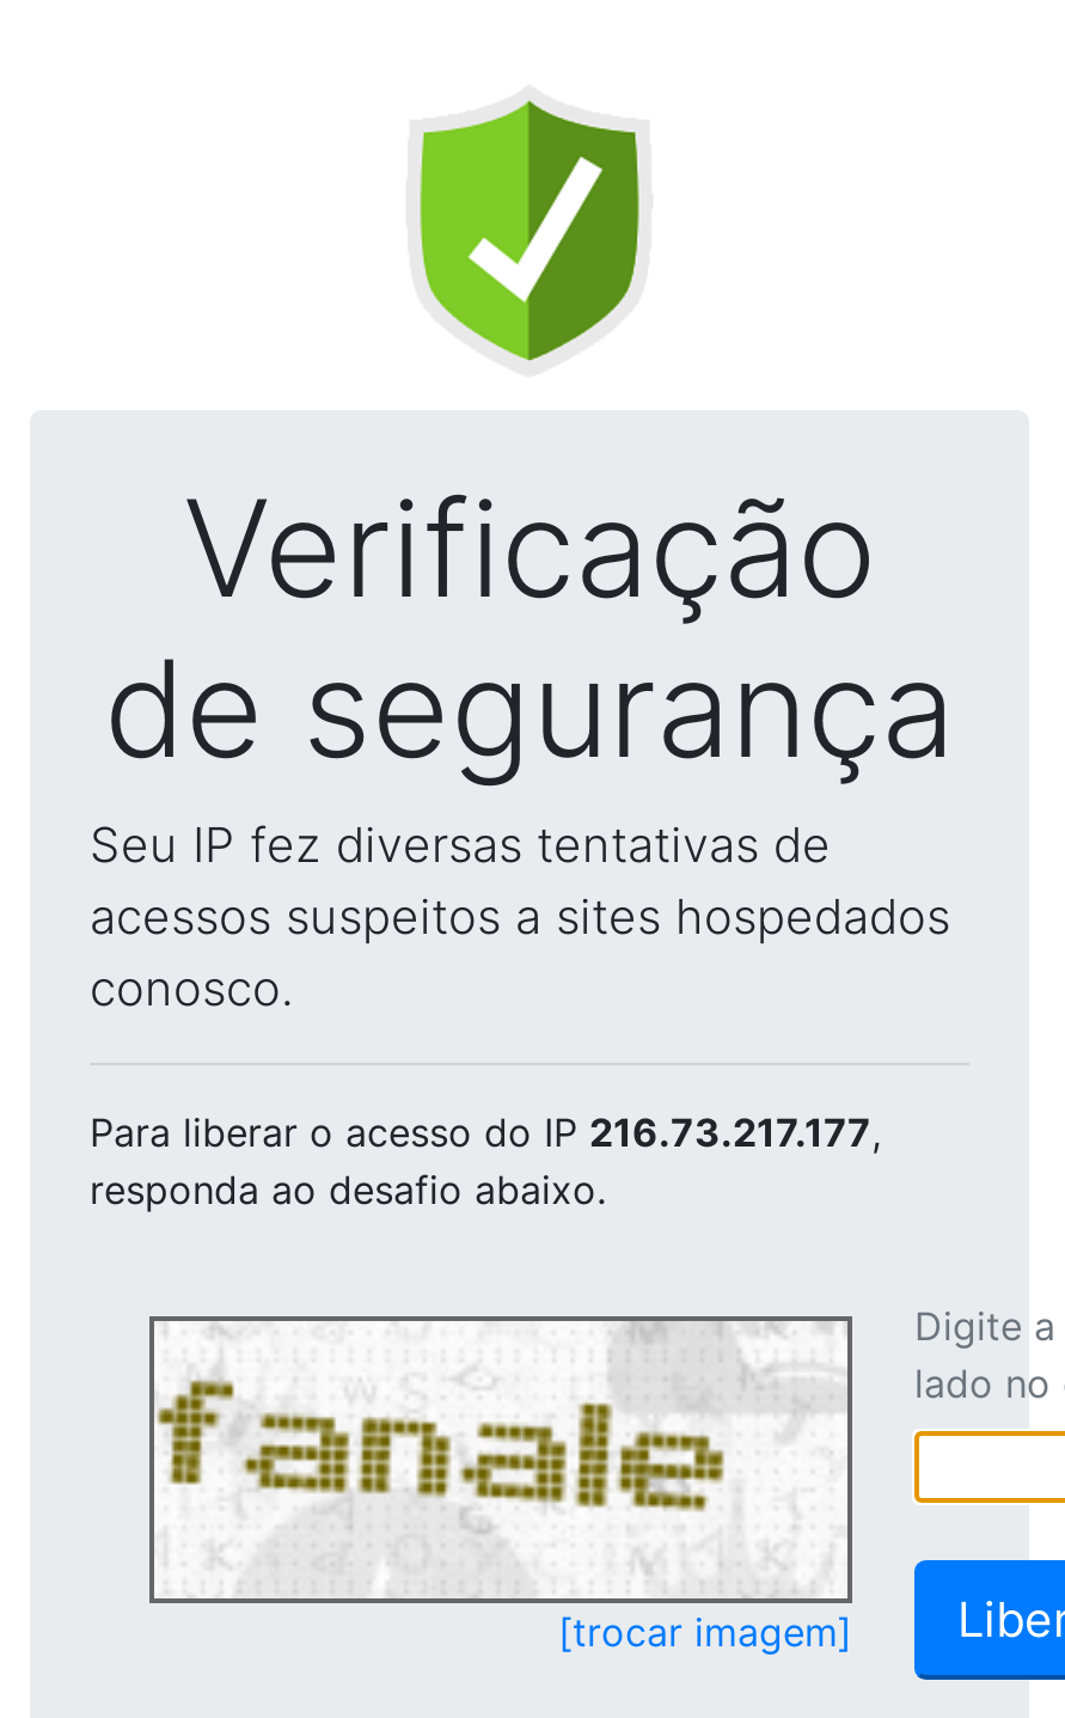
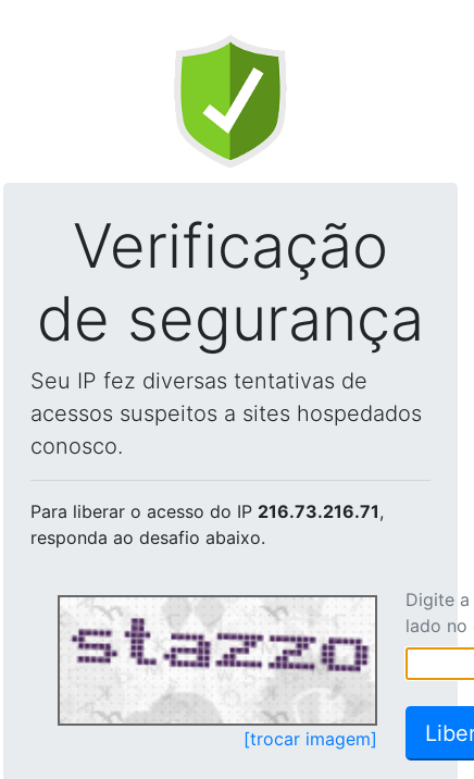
[90,1108,881,1156] Para liberar o acesso do IP 216.73.217.177, -> [30,500,384,522] Para liberar o acesso do IP 216.73.216.71,
[159,1326,833,1596] [image] -> [61,598,371,721] [image]

